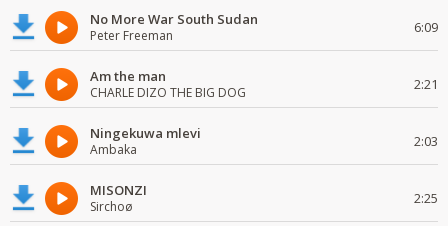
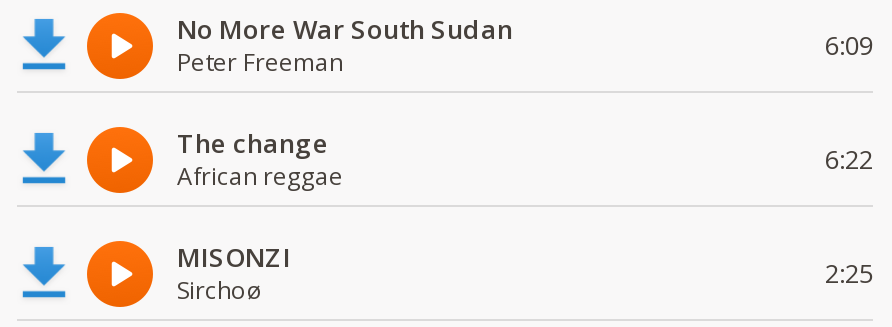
[90,67,438,158] Am the man | CHARLE DIZO THE BIG DOG | 2:21 | Ningekuwa mlevi | Ambaka | 2:03 -> [177,125,873,193] The change | African reggae | 6:22

